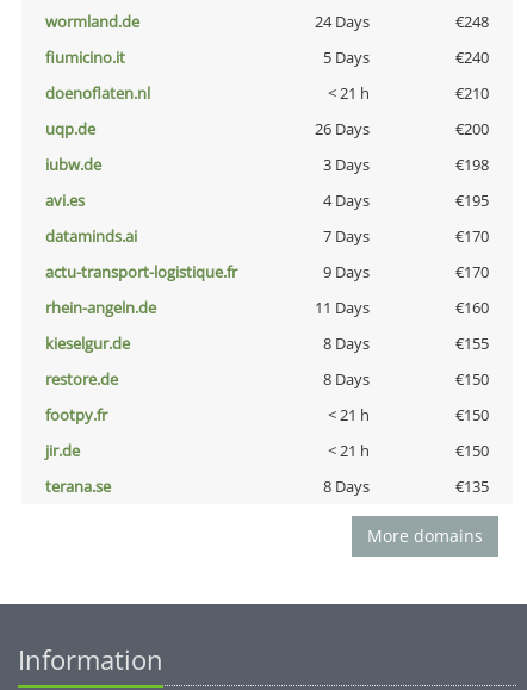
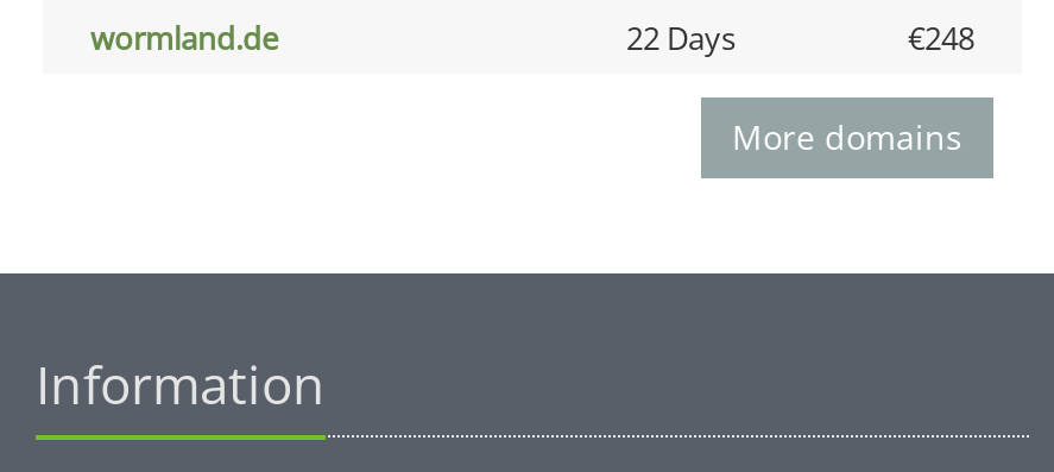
[314,11,369,32] 24 Days -> [626,17,736,59] 22 Days
[45,46,489,497] fiumicino.it | 5 Days | €240 | doenoflaten.nl | < 21 h | €210 | uqp.de | 26 Days | €200 | iubw.de | 3 Days | €198 | avi.es | 4 Days | €195 | dataminds.ai | 7 Days | €170 | actu-transport-logistique.fr | 9 Days | €170 | rhein-angeln.de | 11 Days | €160 | kieselgur.de | 8 Days | €155 | restore.de | 8 Days | €150 | footpy.fr | < 21 h | €150 | jir.de | < 21 h | €150 | terana.se | 8 Days | €135 -> none

